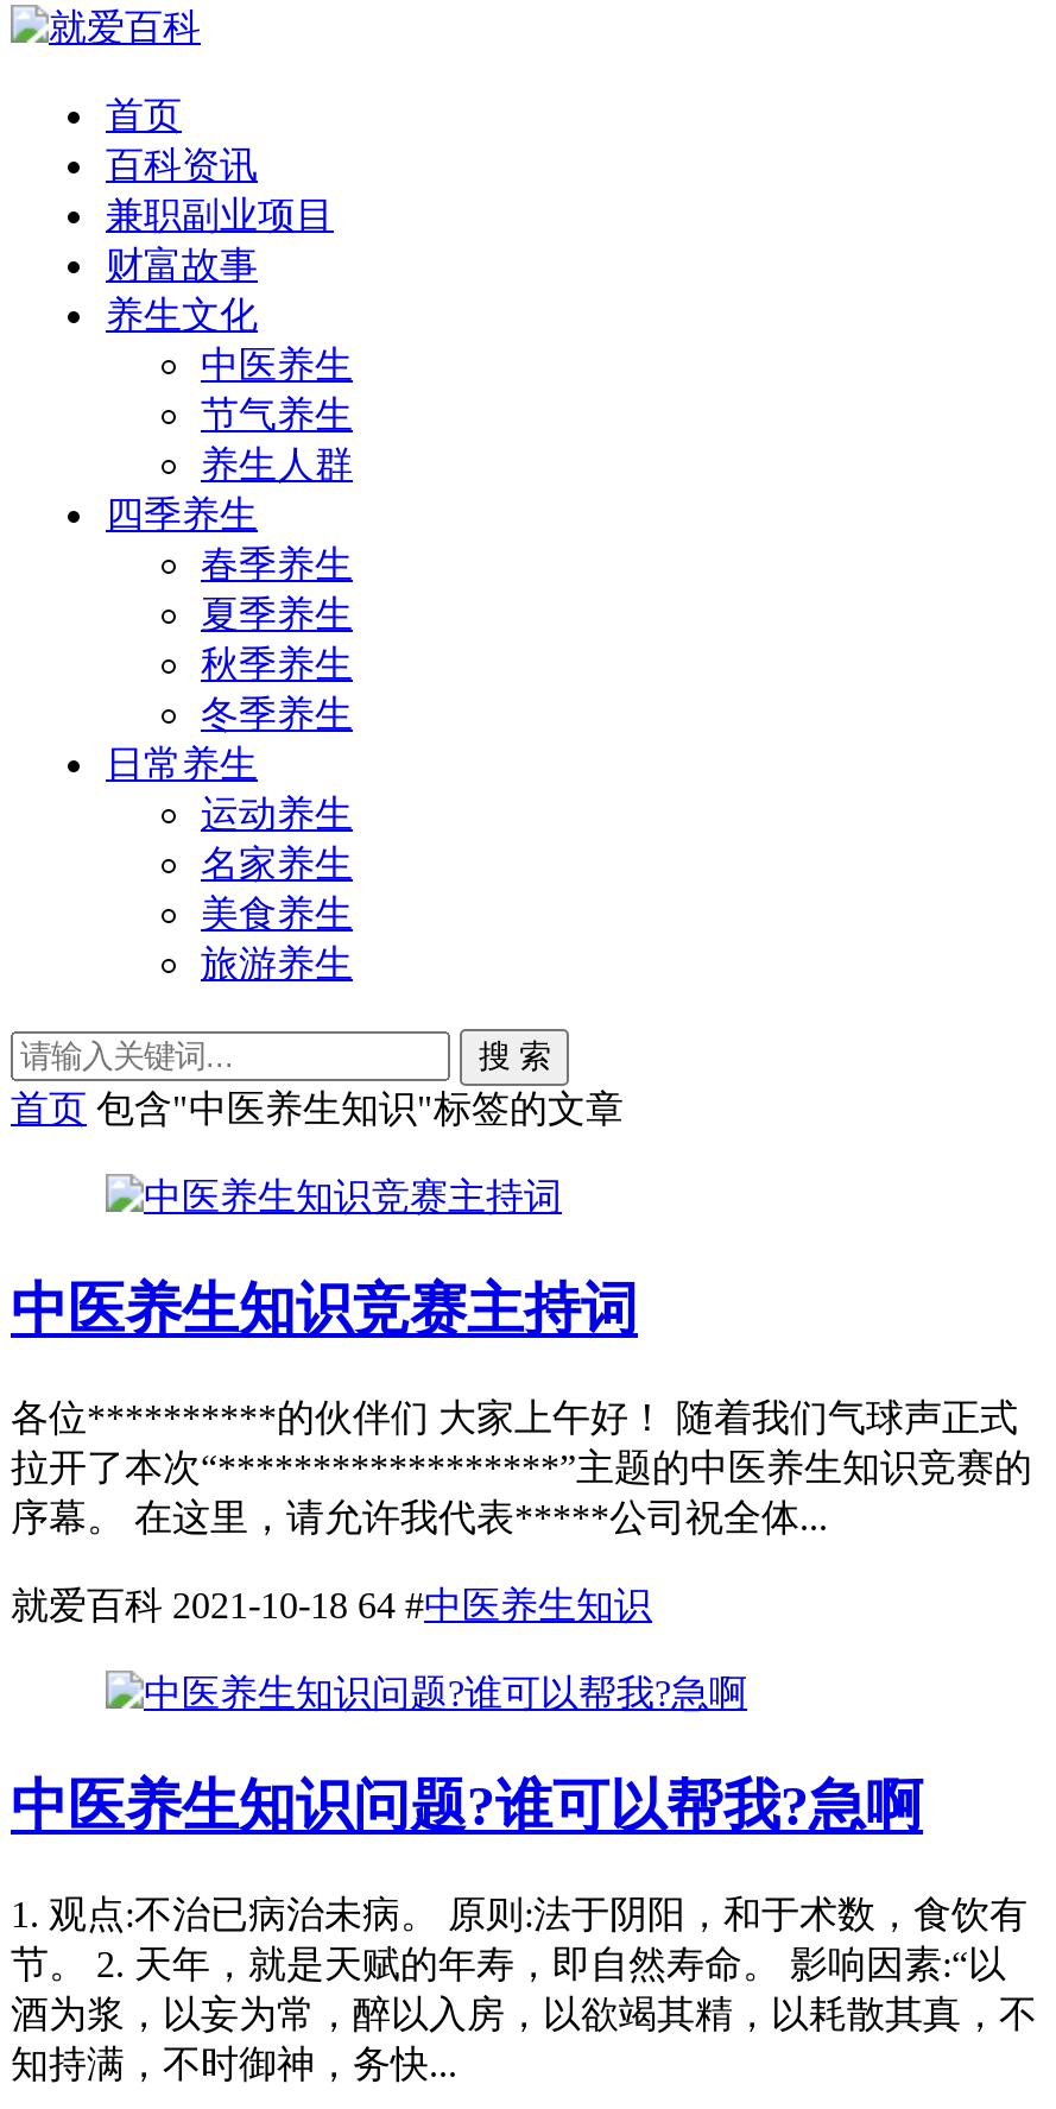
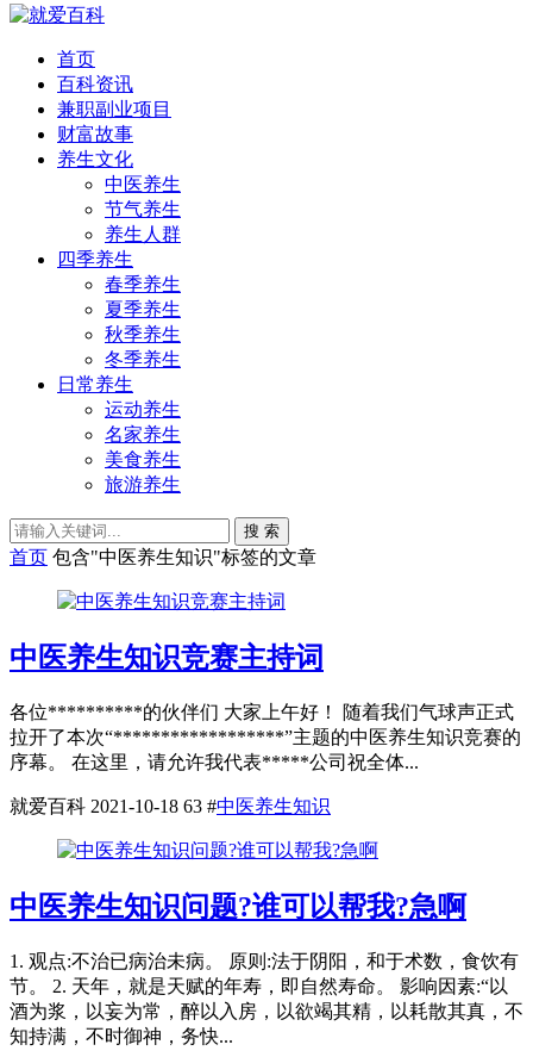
[11,1585,652,1625] 就爱百科 2021-10-18 64 #中医养生知识 -> [10,796,331,816] 就爱百科 2021-10-18 63 #中医养生知识

